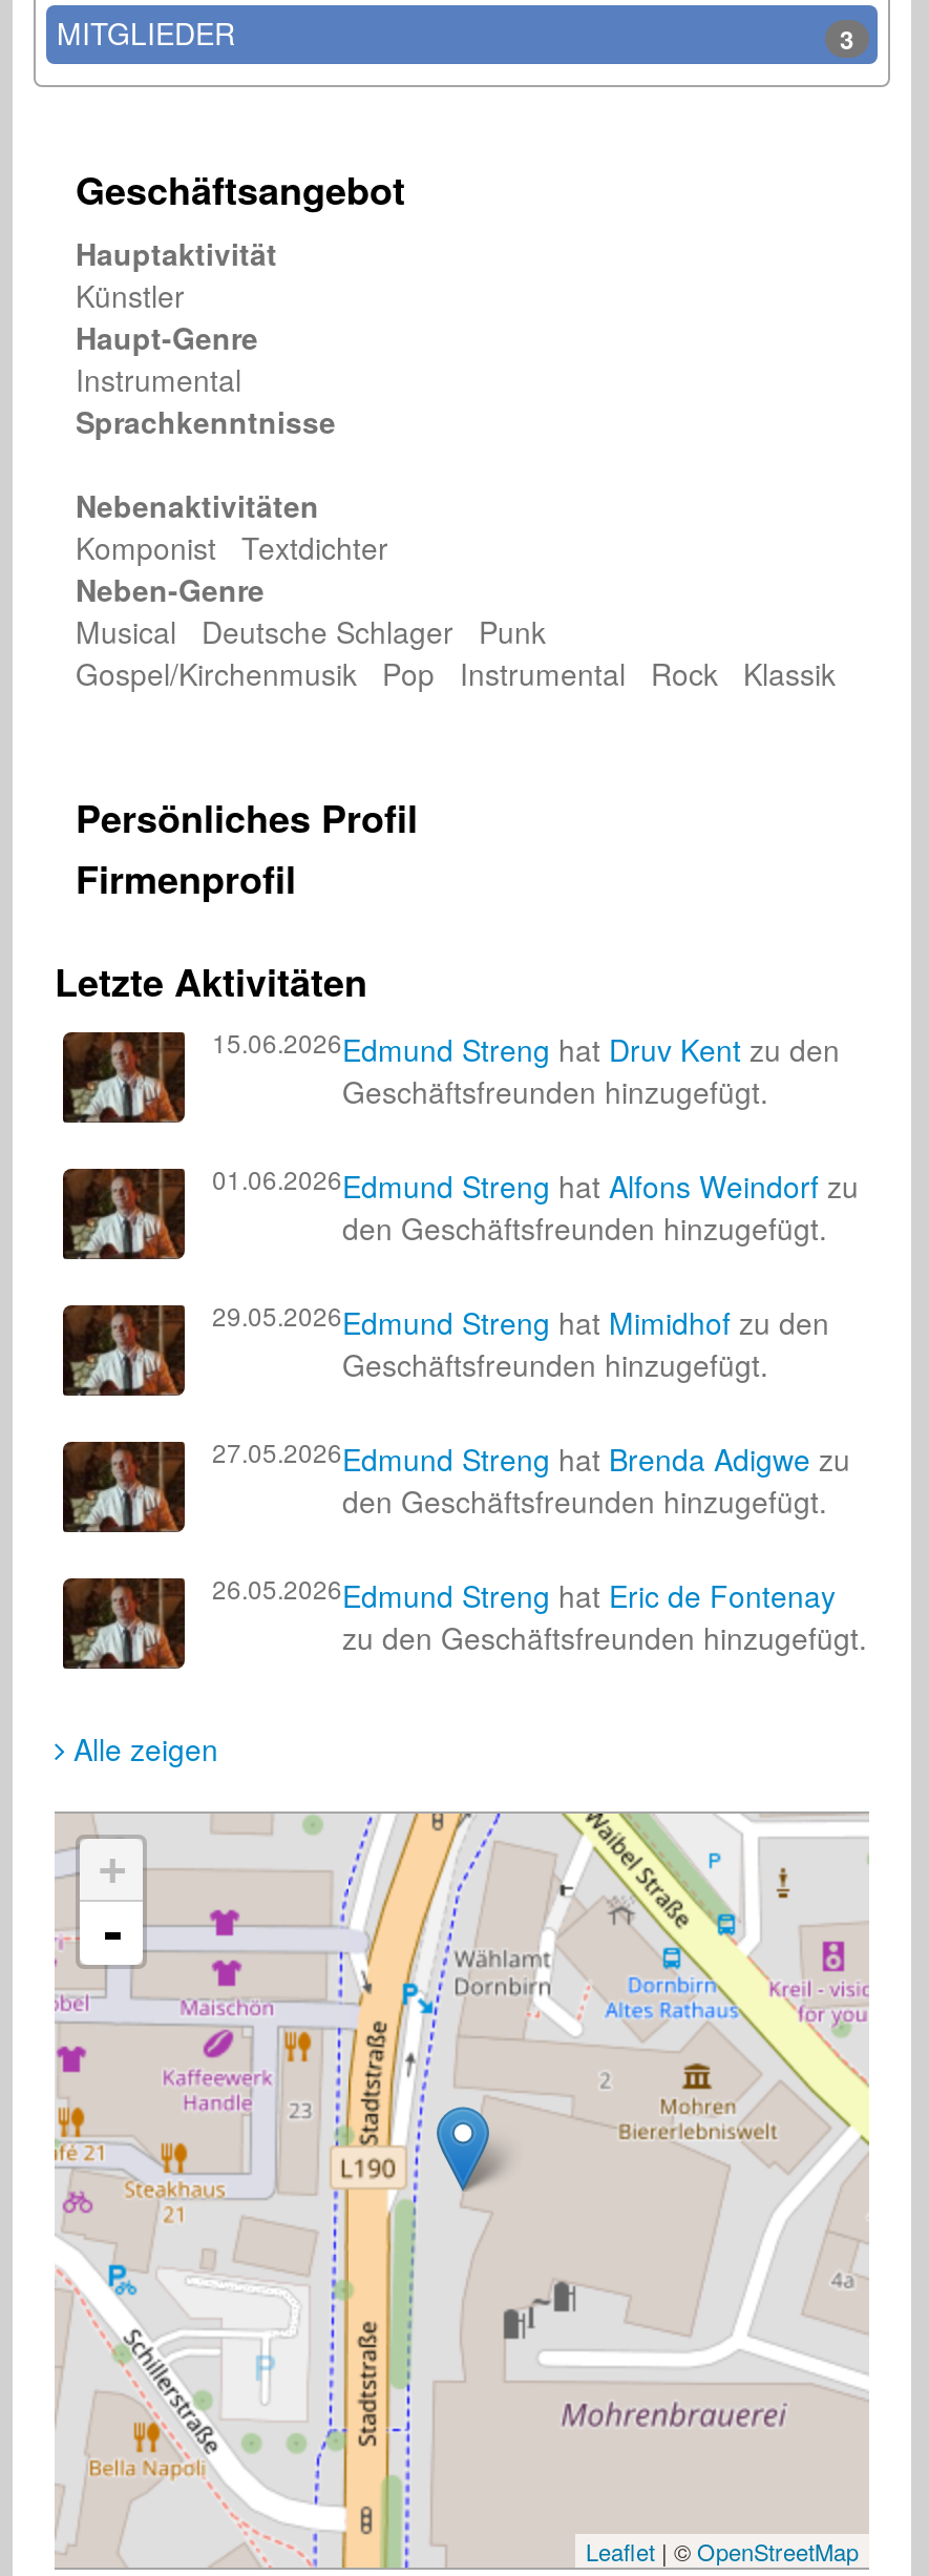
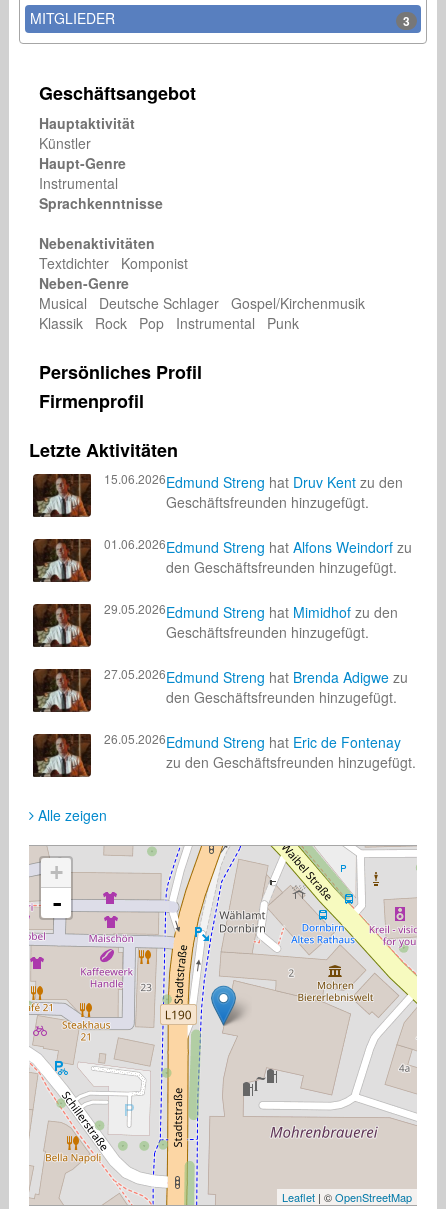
[76,526,405,568] Komponist Textdichter -> [39,253,196,273] Textdichter Komponist
[76,610,836,694] Musical Deutsche Schlager Punk | Gospel/Kirchenmusik Pop Instrumental Rock Klassik -> [39,293,373,333] Musical Deutsche Schlager Gospel/Kirchenmusik | Klassik Rock Pop Instrumental Punk

